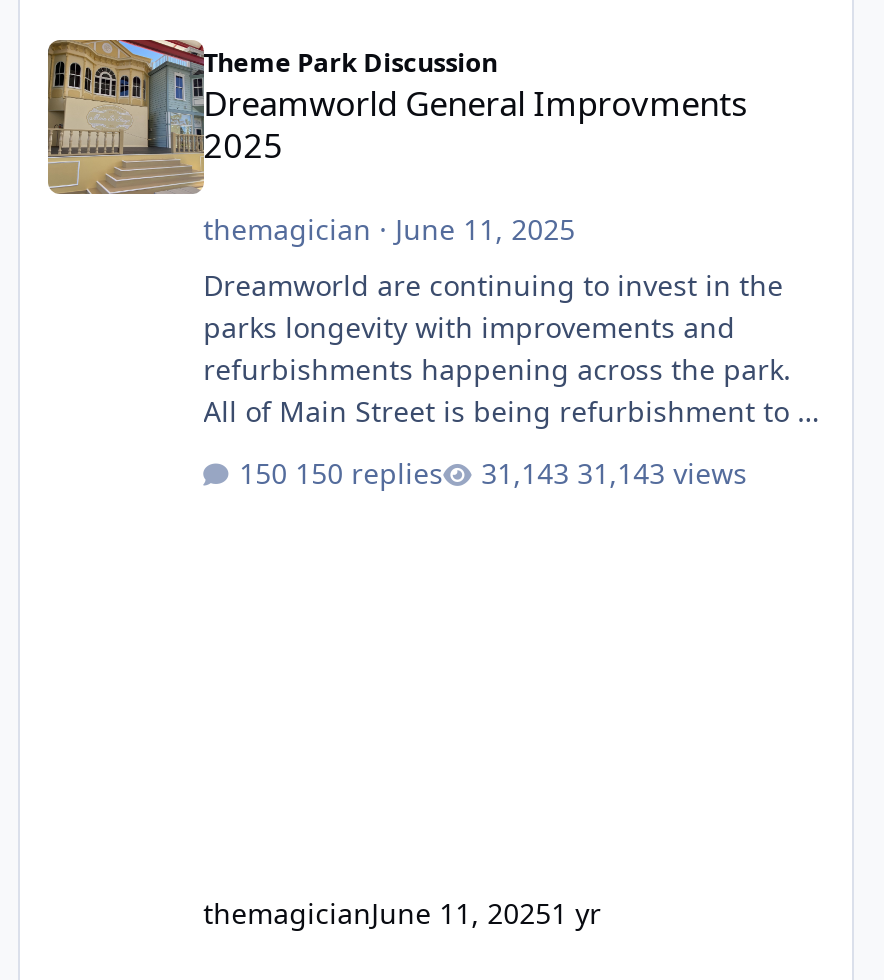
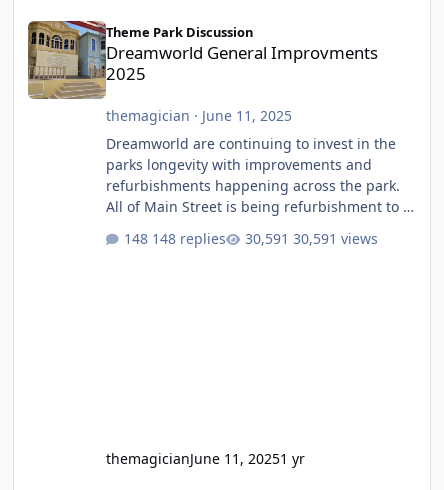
[295,455,443,493] 150 replies -> [152,229,226,248] 148 replies
[577,455,747,493] 31,143 views -> [293,229,378,248] 30,591 views

